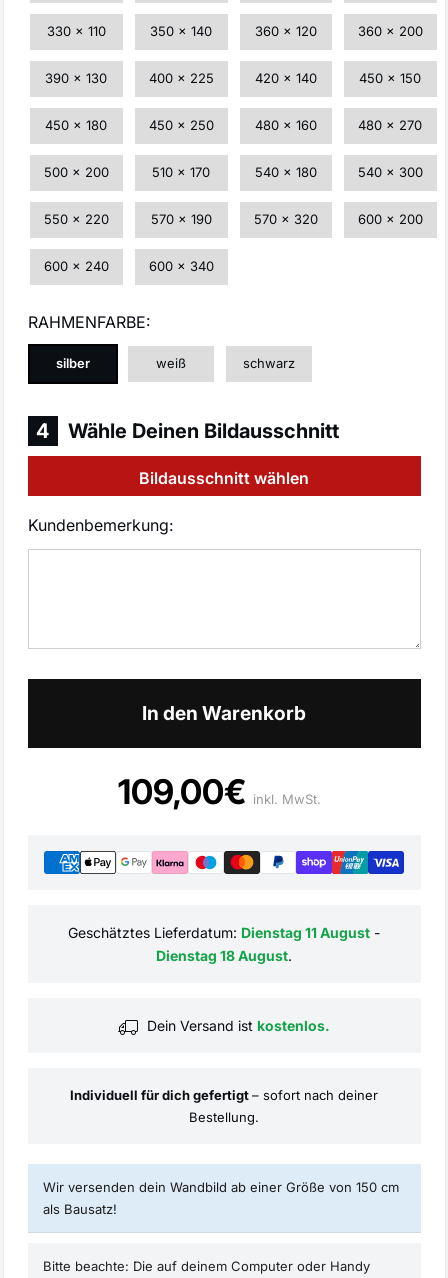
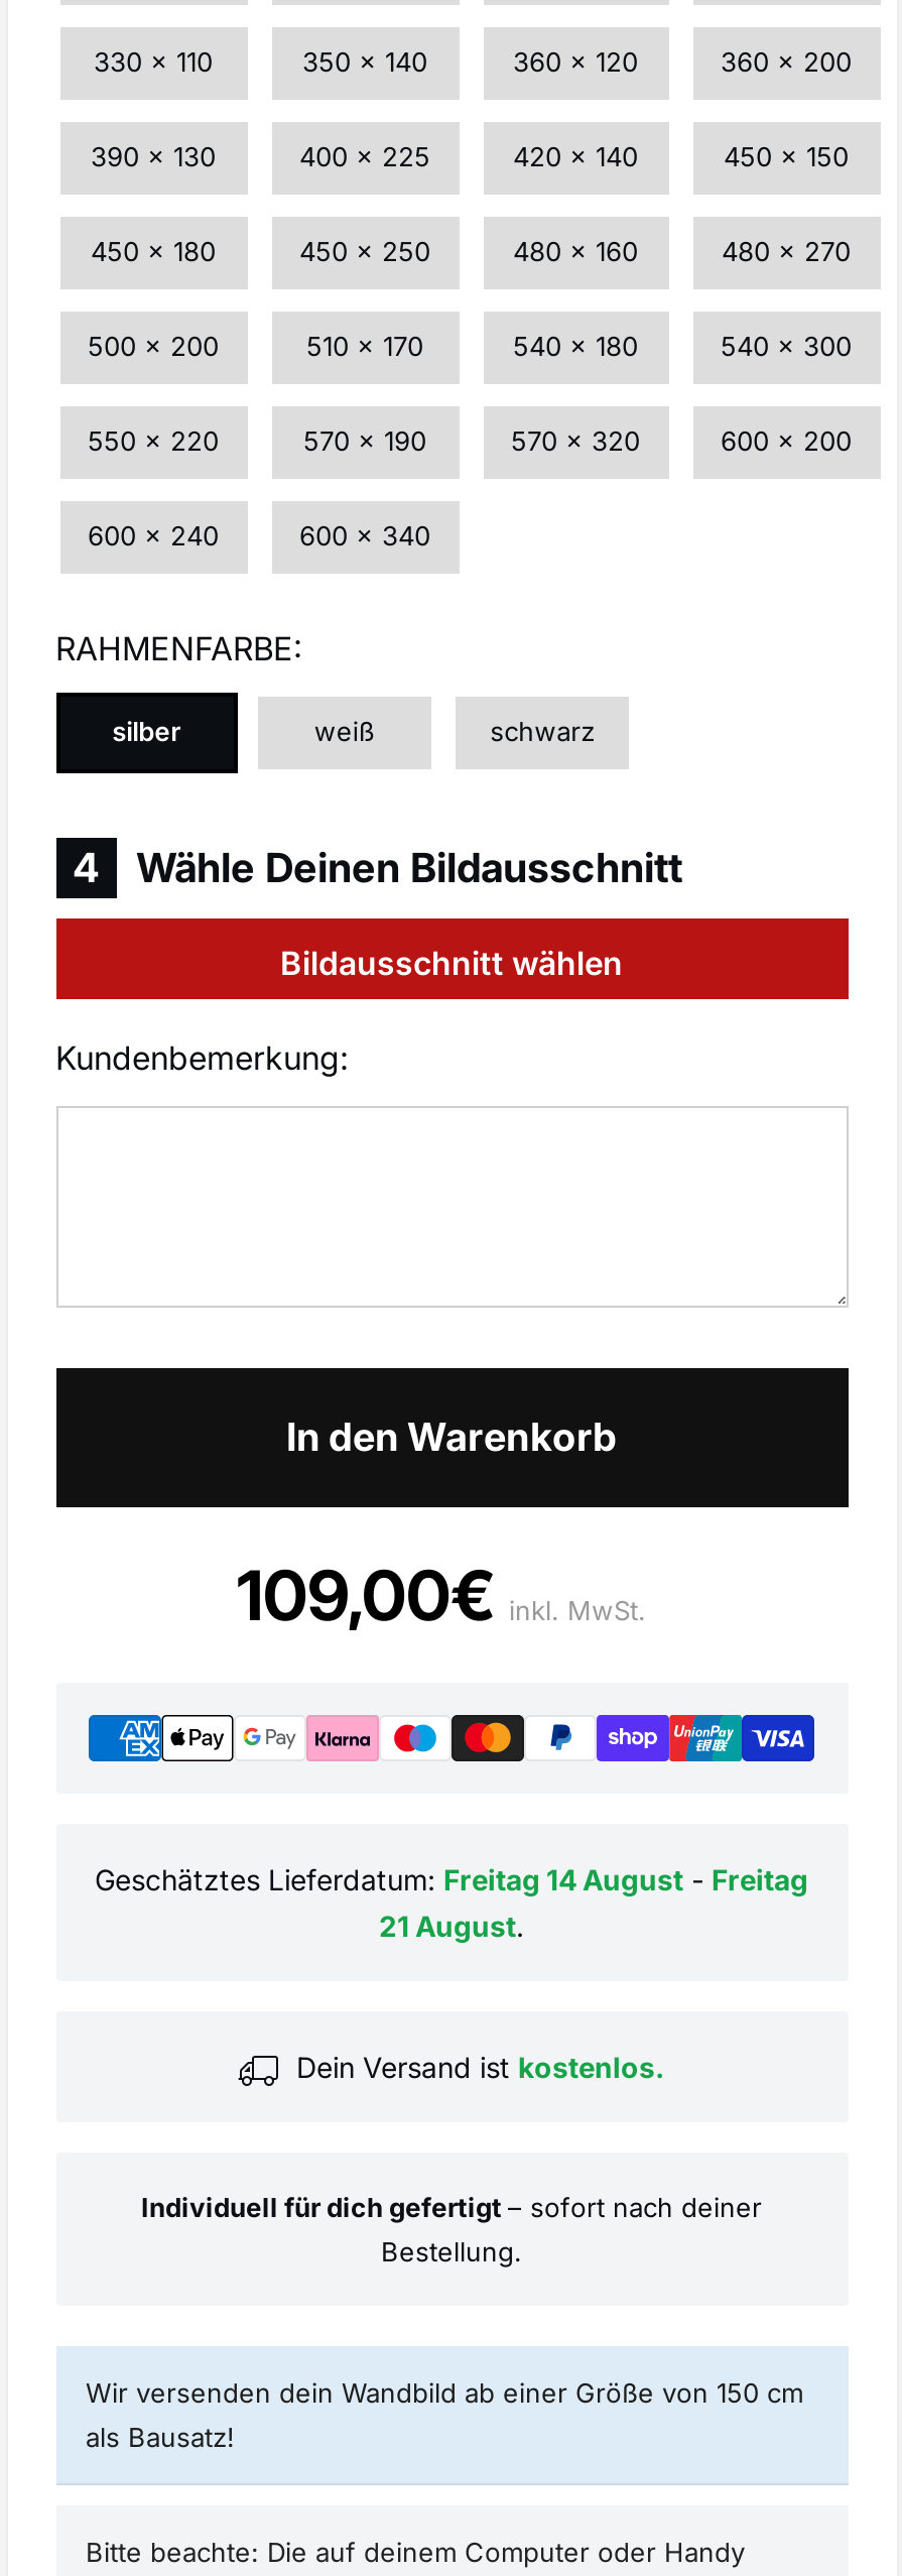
[68,924,380,964] Geschätztes Lieferdatum: Dienstag 11 August - | Dienstag 18 August. -> [95,1861,808,1942] Geschätztes Lieferdatum: Freitag 14 August - Freitag | 21 August.

